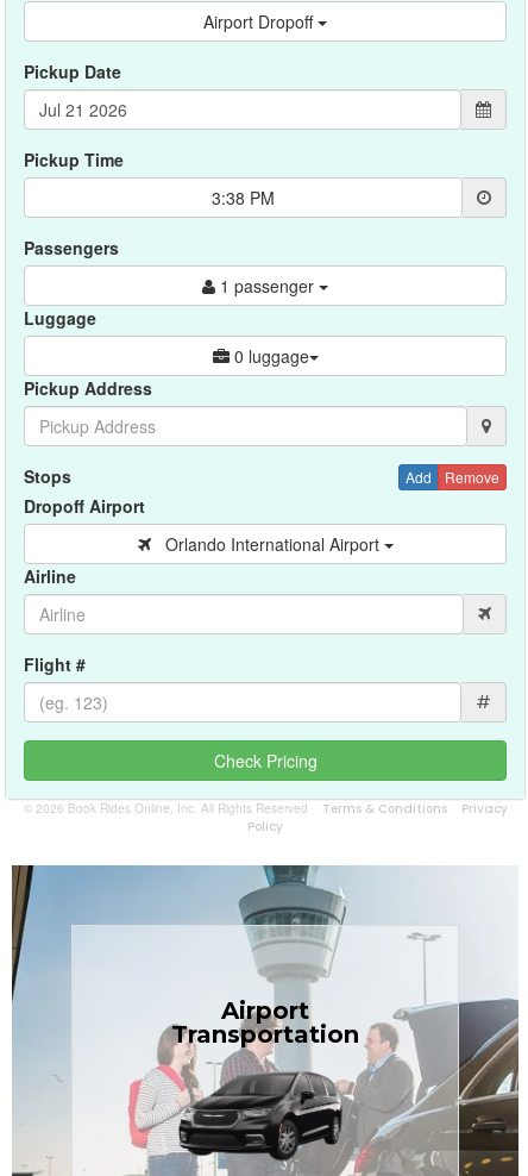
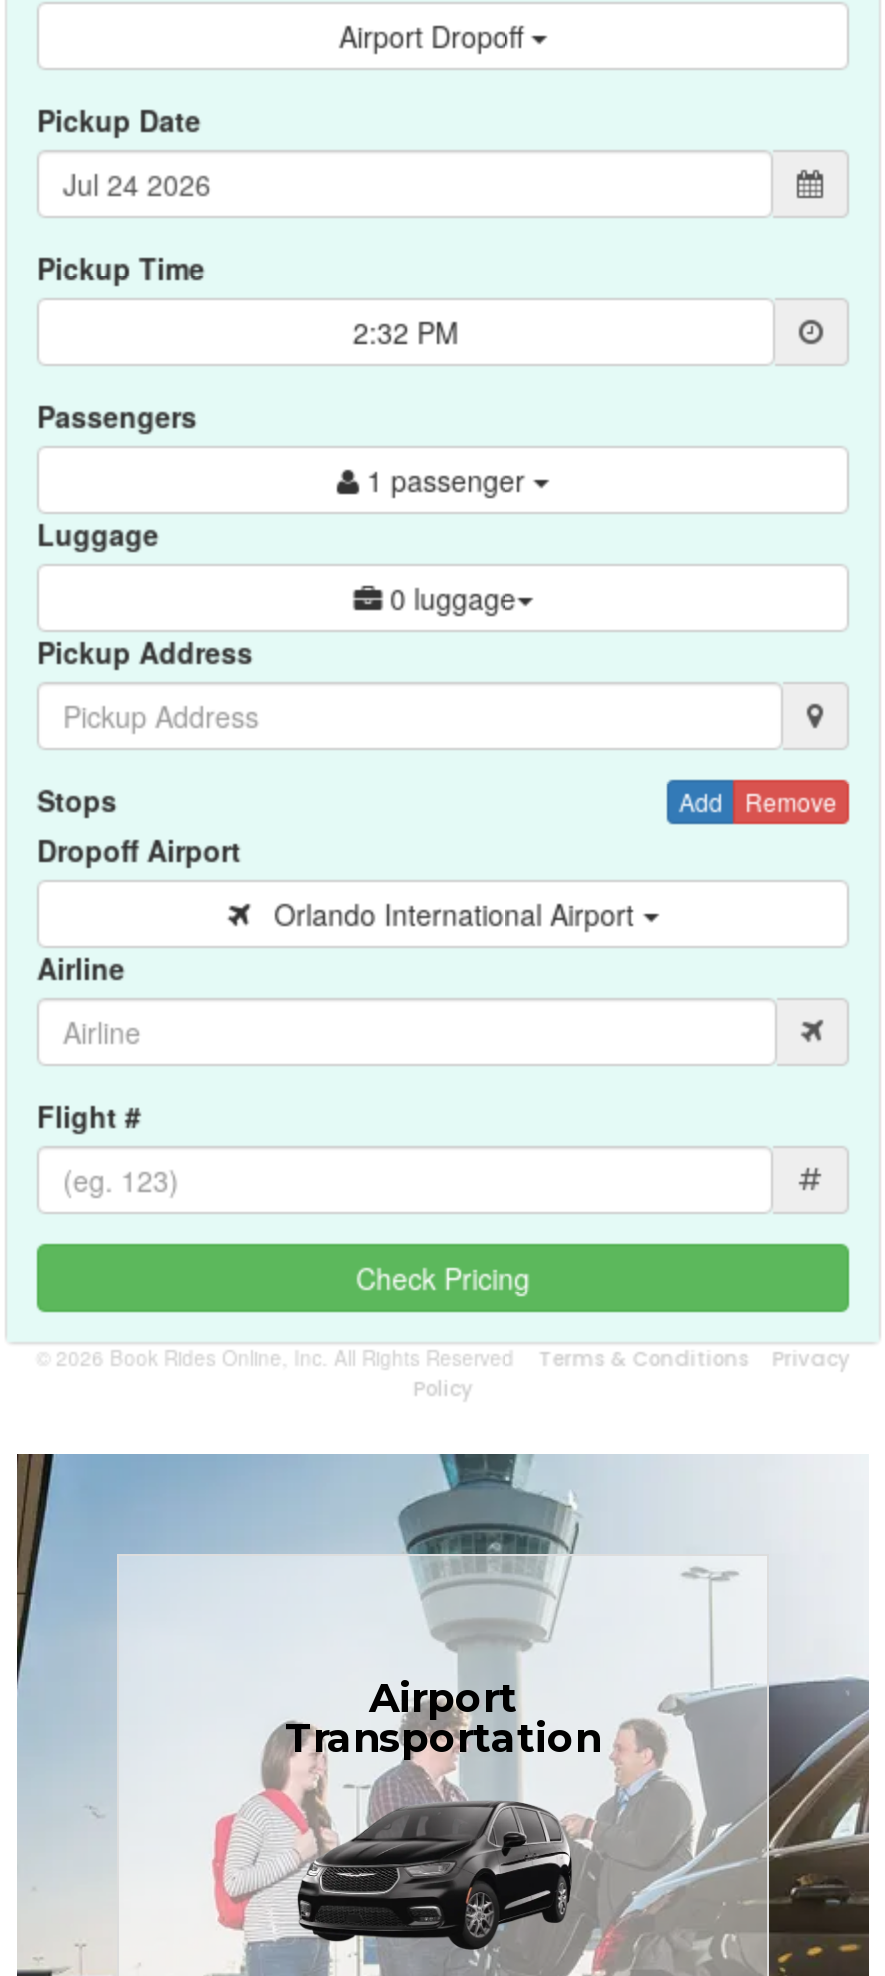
[212,185,275,209] 3:38 PM -> [353,312,459,352] 2:32 PM

